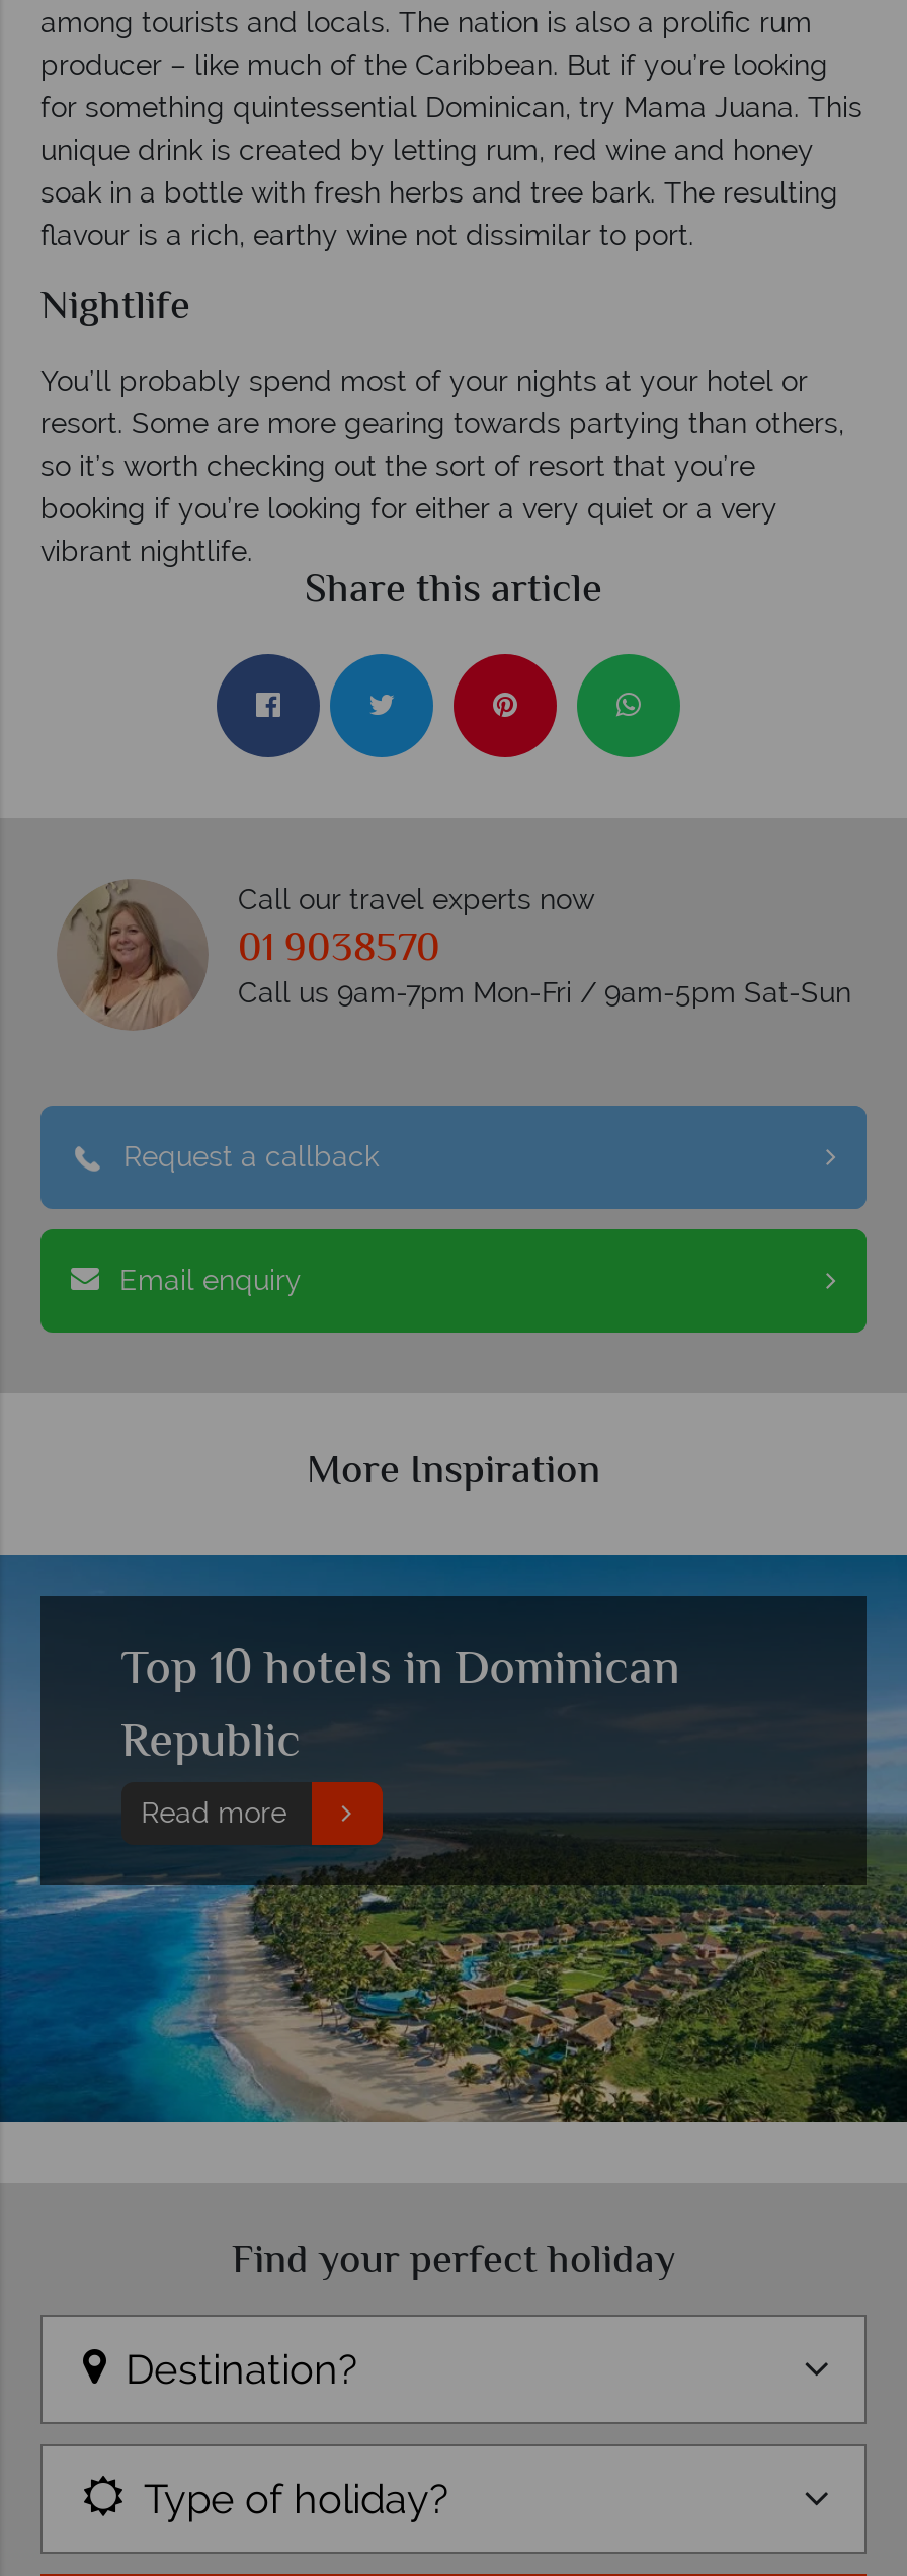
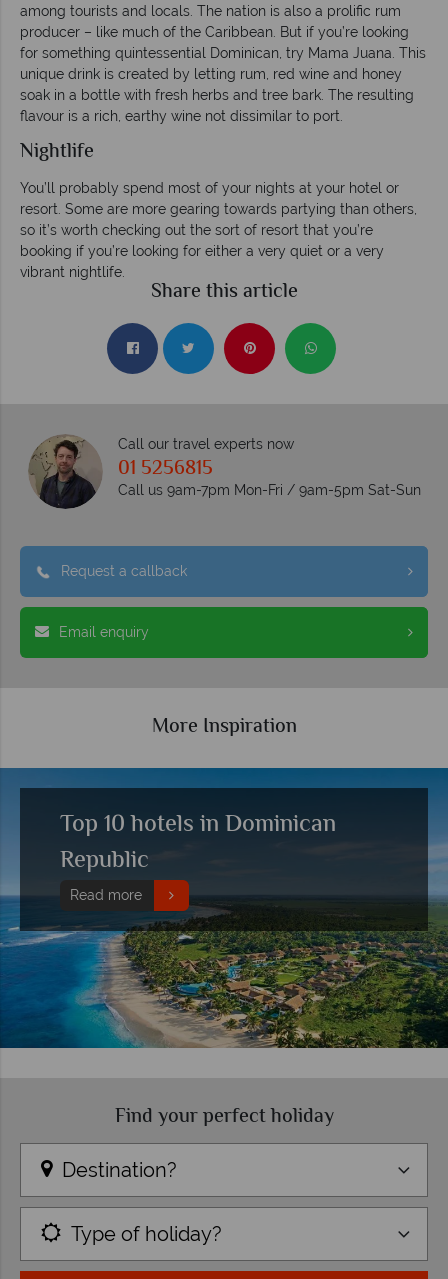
[63,893,440,1031] [image] | 01 9038570 -> [29,440,212,510] [image] | 01 5256815

